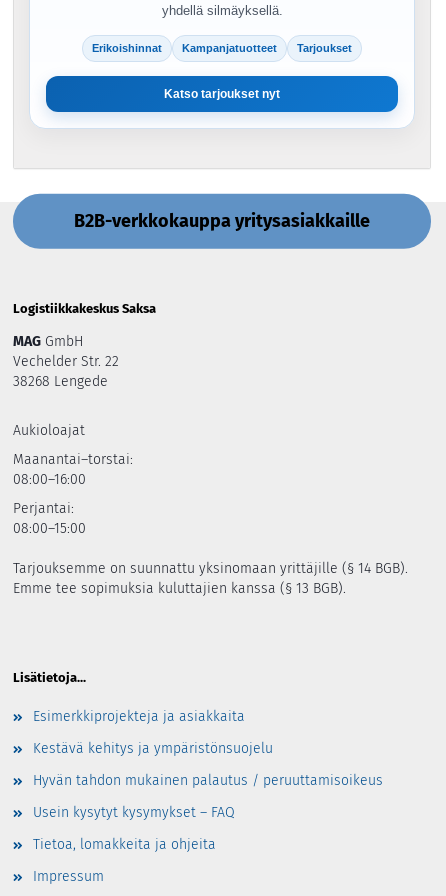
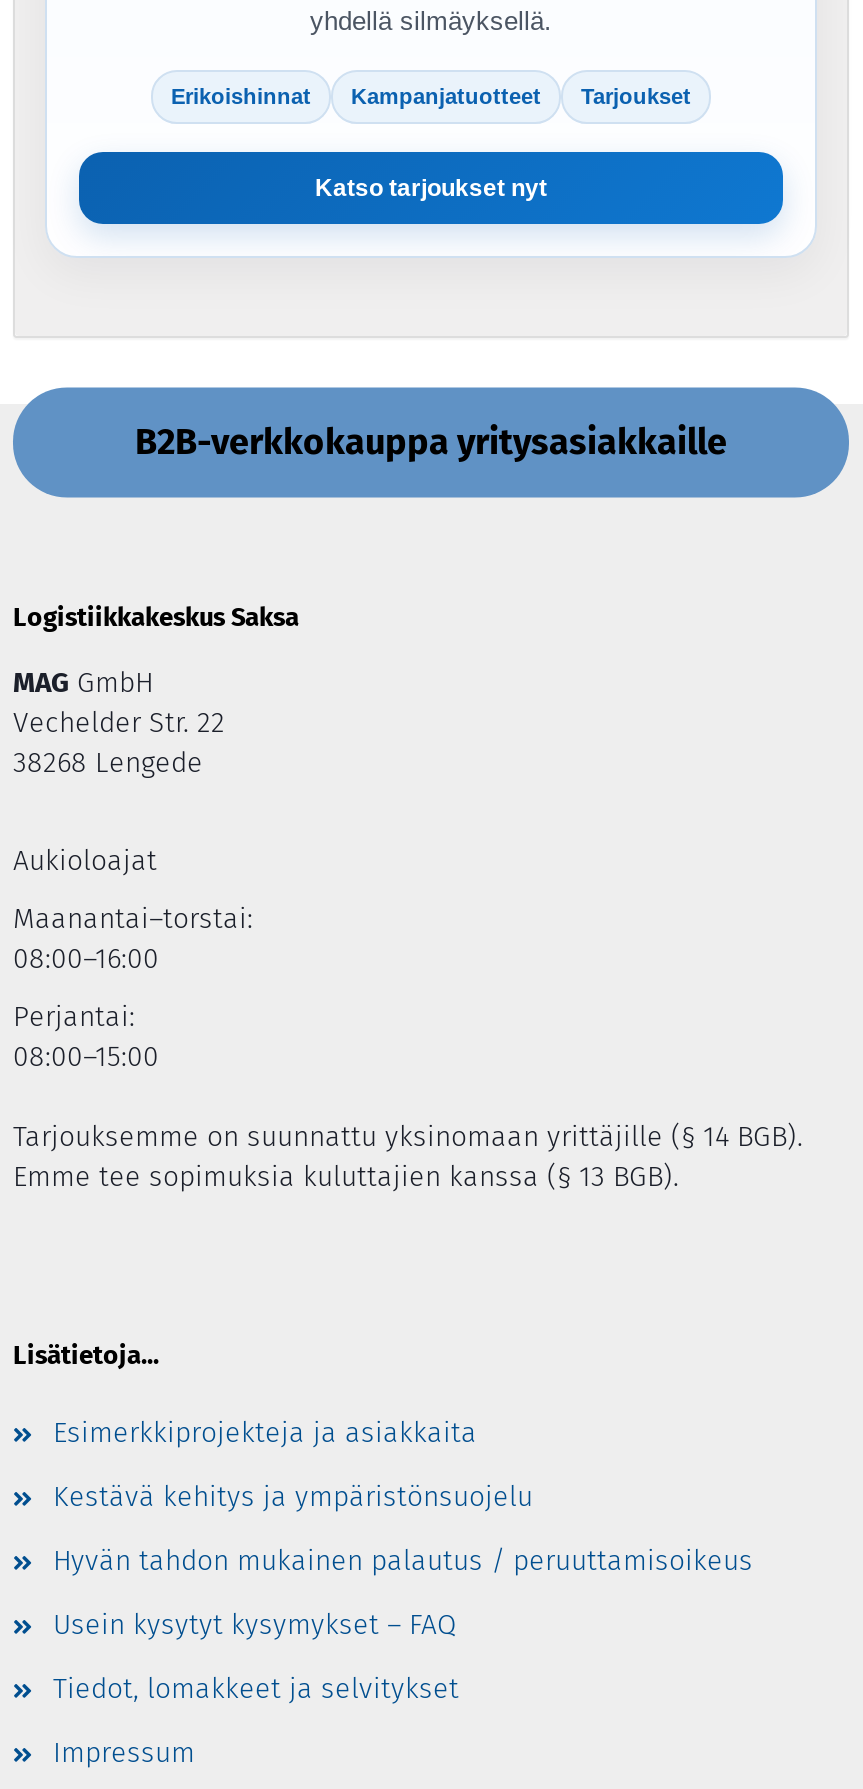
[33,836,216,853] Tietoa, lomakkeita ja ohjeita -> [53,1672,459,1706] Tiedot, lomakkeet ja selvitykset

